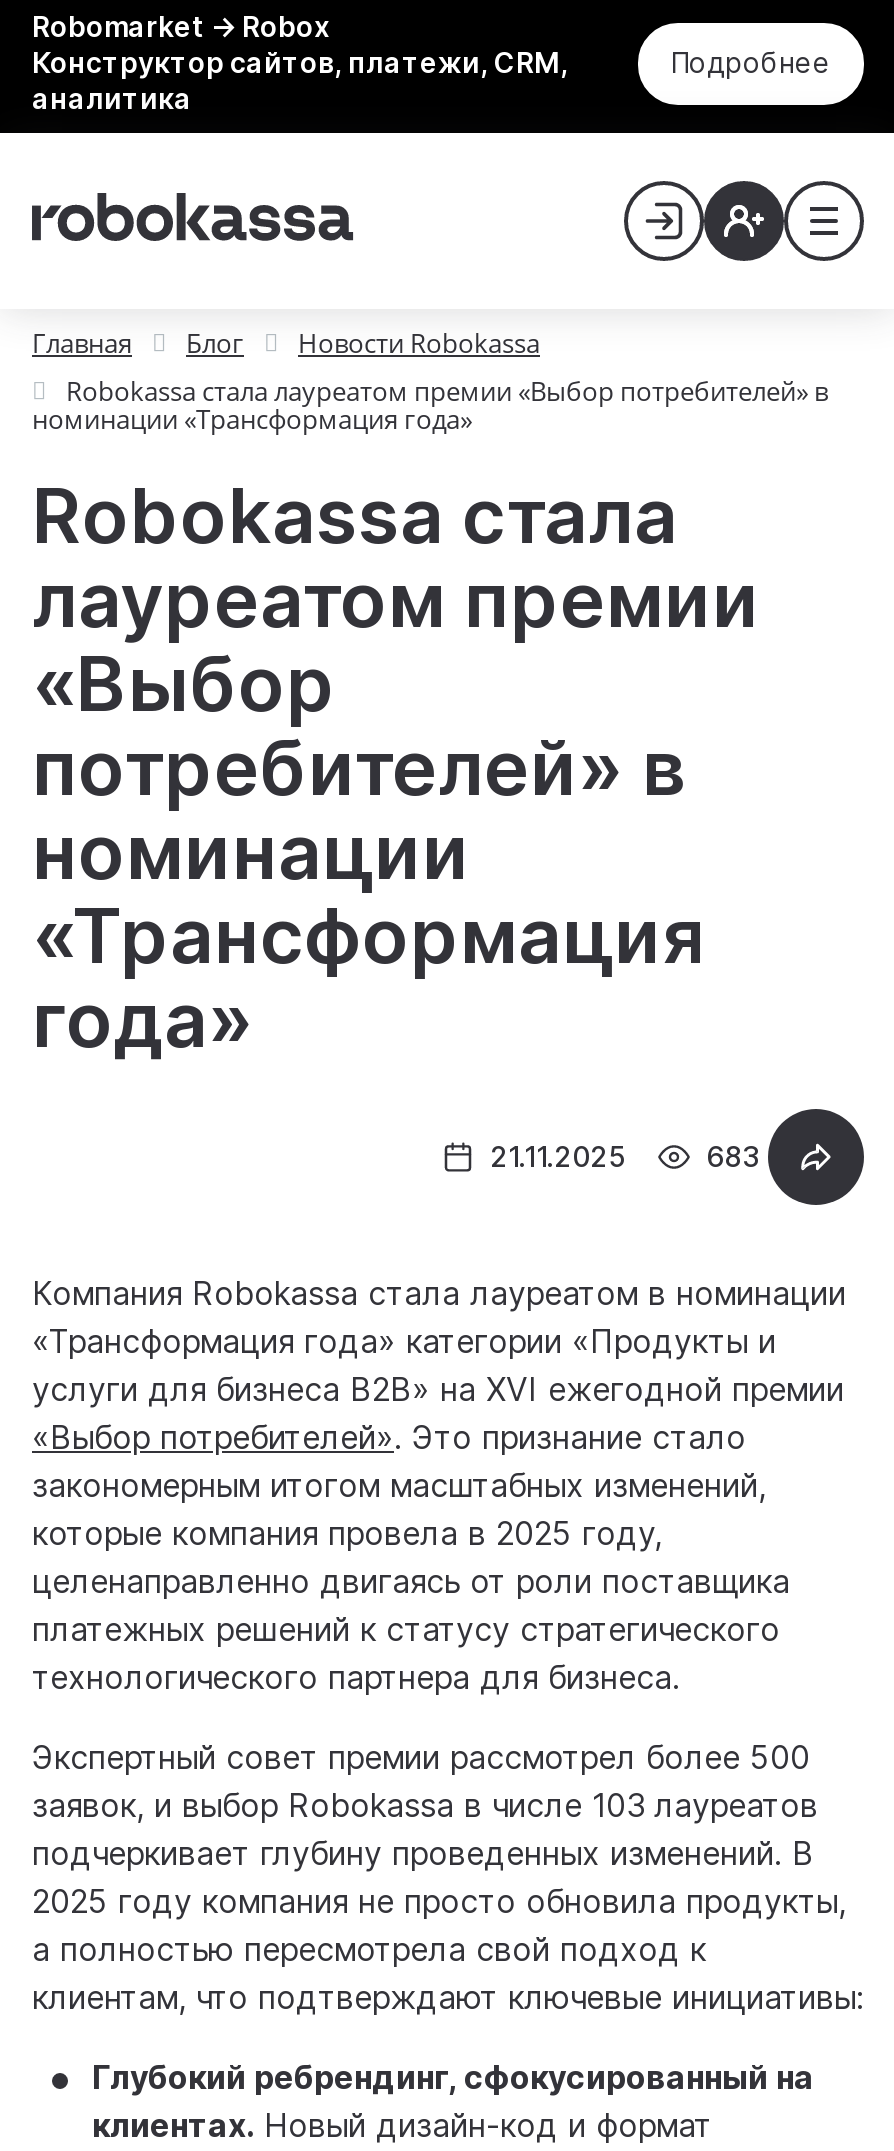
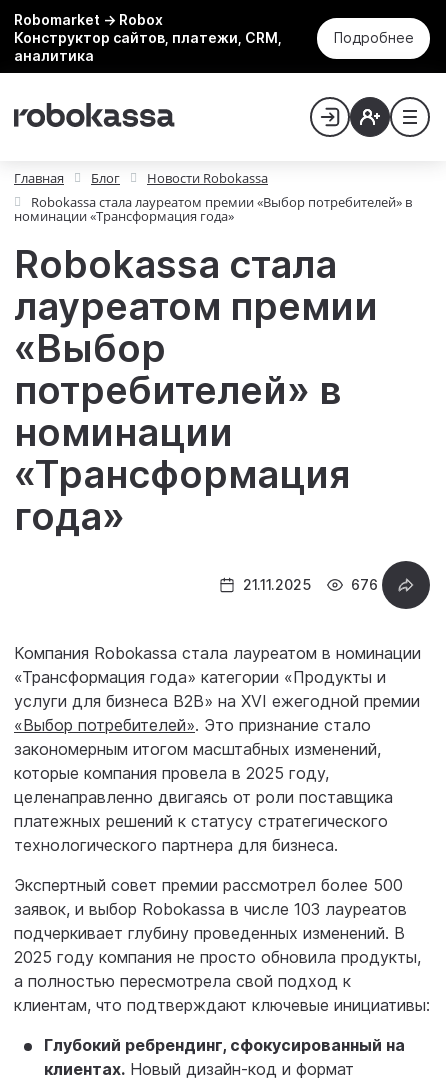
[706,1140,760,1174] 683 -> [351,576,378,593] 676

